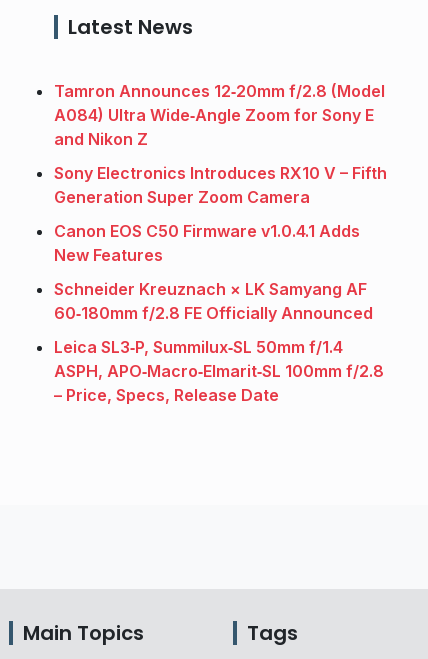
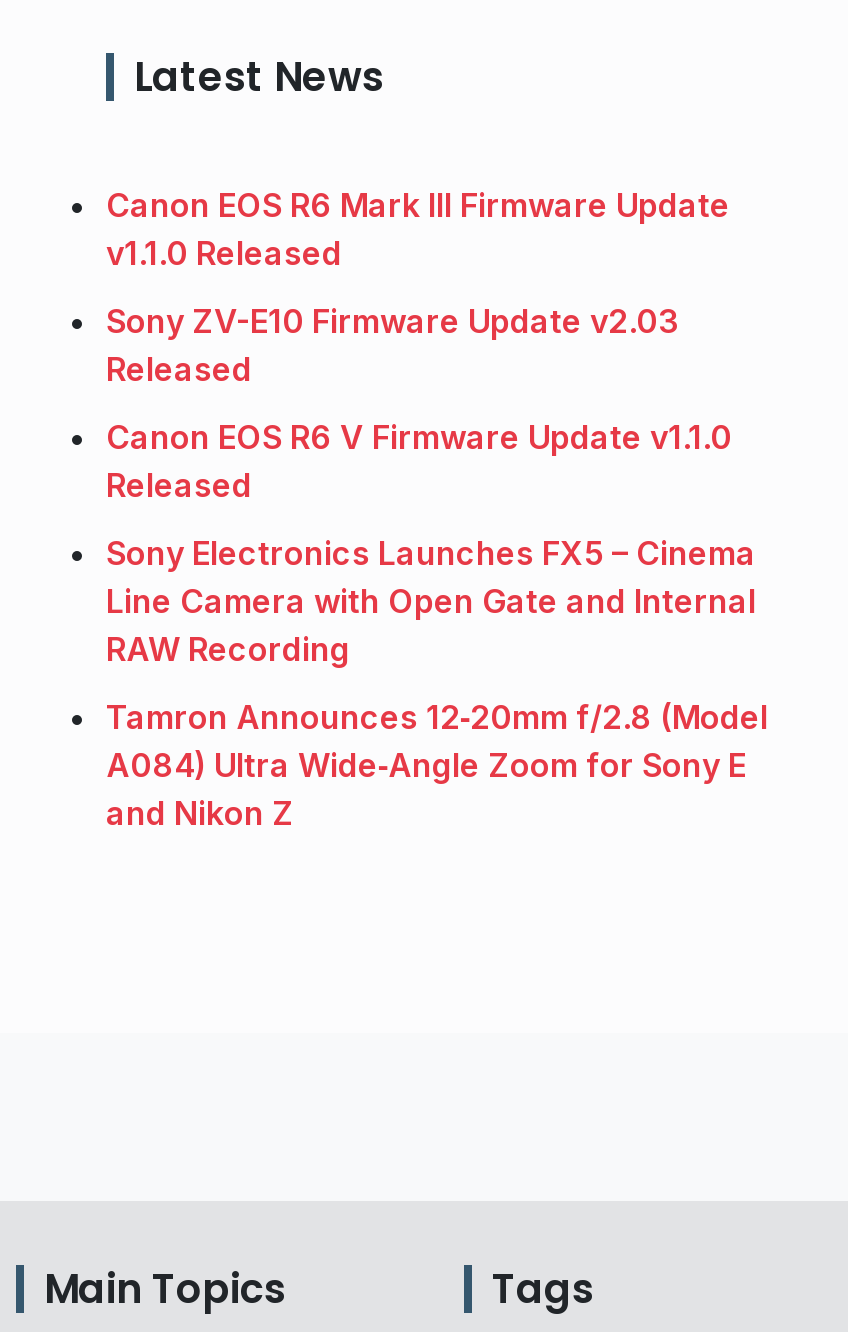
none -> [106,184,756,668] Canon EOS R6 Mark III Firmware Update | v1.1.0 Released | Sony ZV-E10 Firmware Update v2.03 | Released | Canon EOS R6 V Firmware Update v1.1.0 | Released | Sony Electronics Launches FX5 – Cinema | Line Camera with Open Gate and Internal | RAW Recording
moved [54,81,385,149] -> [106,696,768,832]: Tamron Announces 12‑20mm f/2.8 (Model | A084) Ultra Wide‑Angle Zoom for Sony E | and Nikon Z
[54,163,387,405] Sony Electronics Introduces RX10 V – Fifth | Generation Super Zoom Camera | Canon EOS C50 Firmware v1.0.4.1 Adds | New Features | Schneider Kreuznach × LK Samyang AF | 60‑180mm f/2.8 FE Officially Announced | Leica SL3‑P, Summilux‑SL 50mm f/1.4 | ASPH, APO‑Macro‑Elmarit‑SL 100mm f/2.8 | – Price, Specs, Release Date -> none

